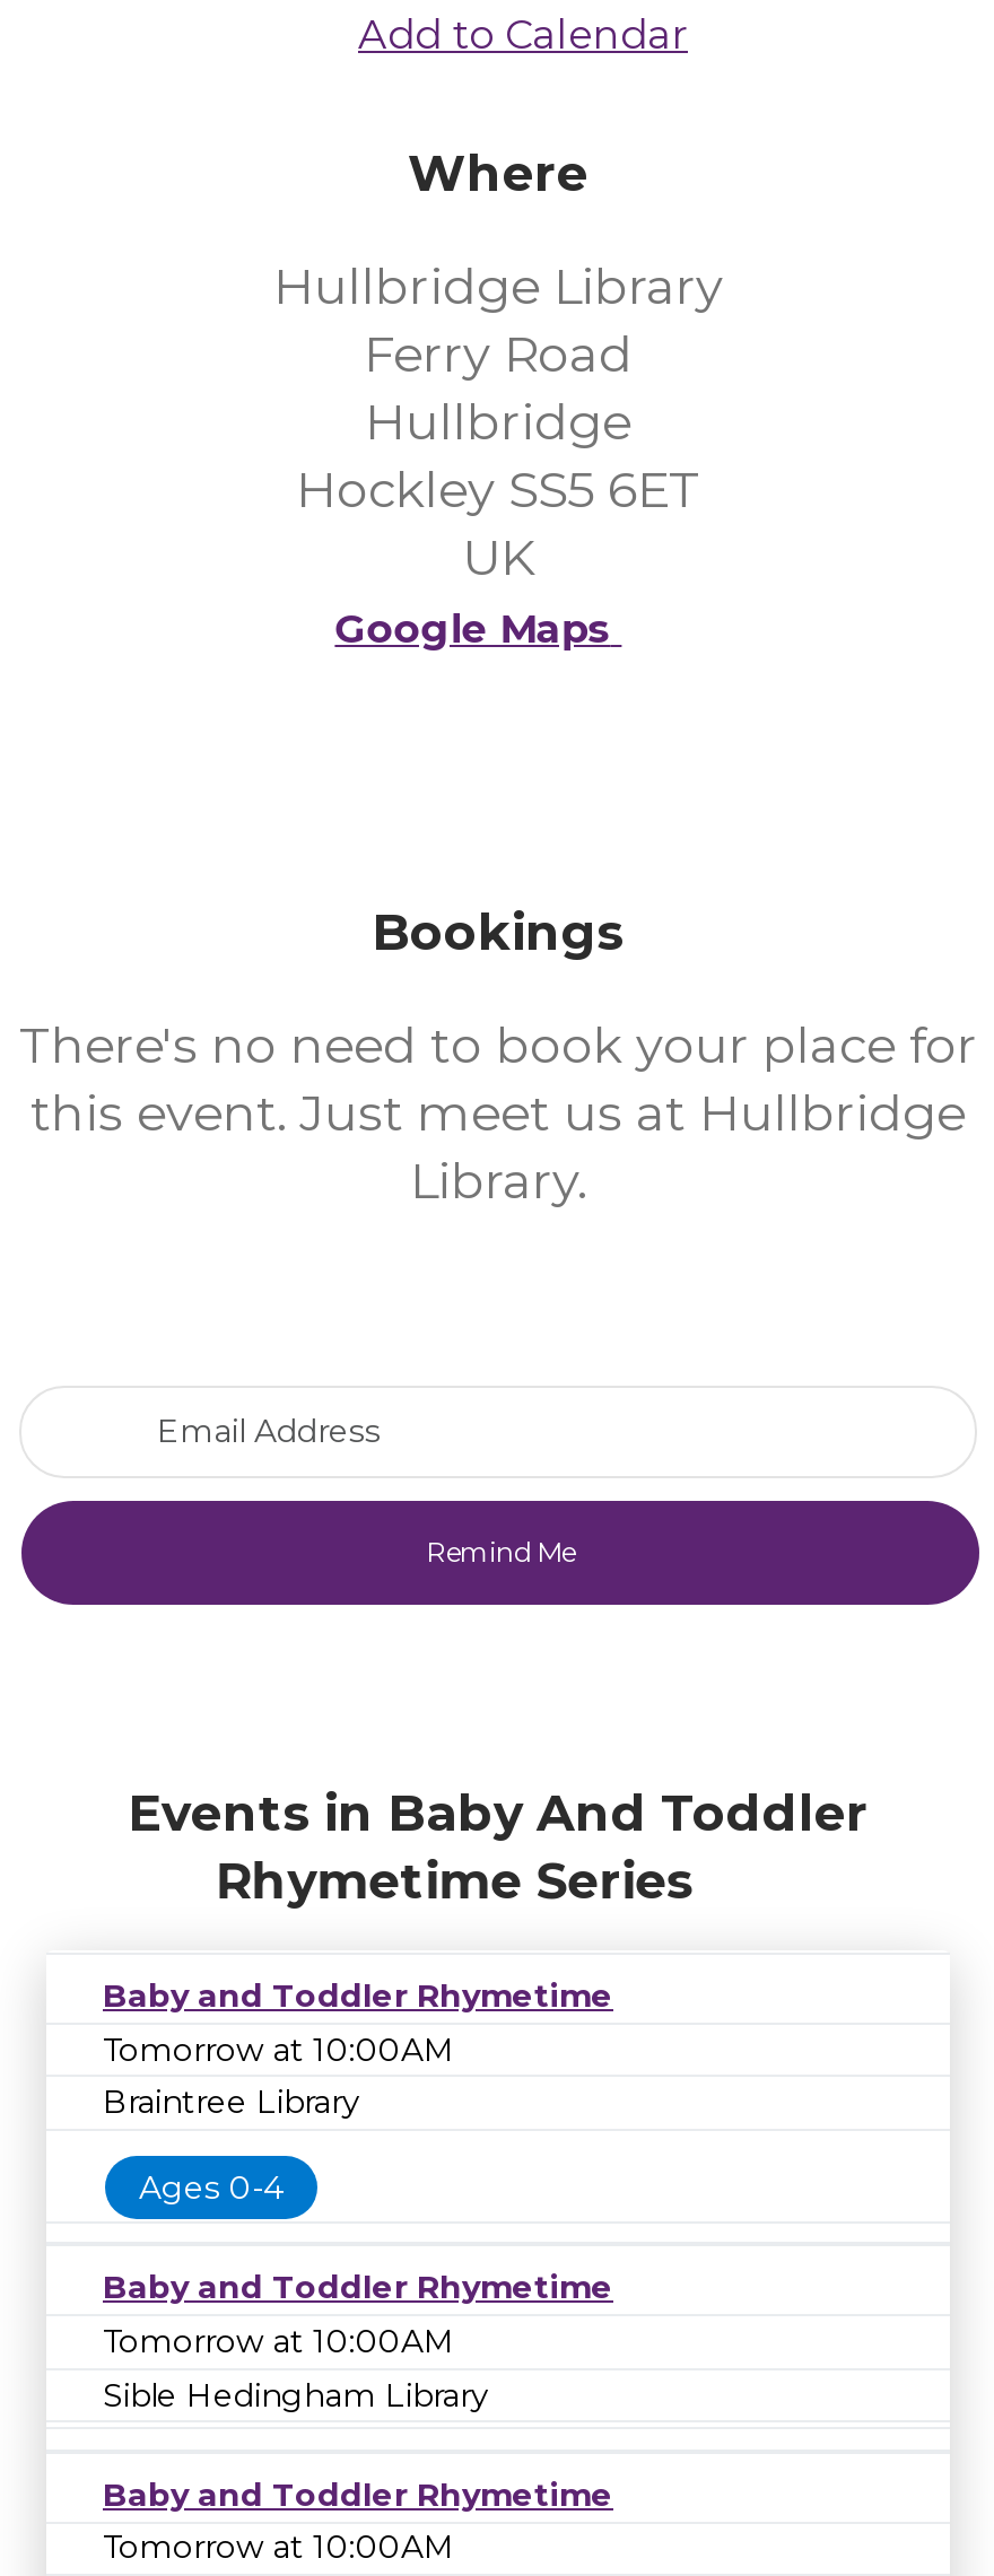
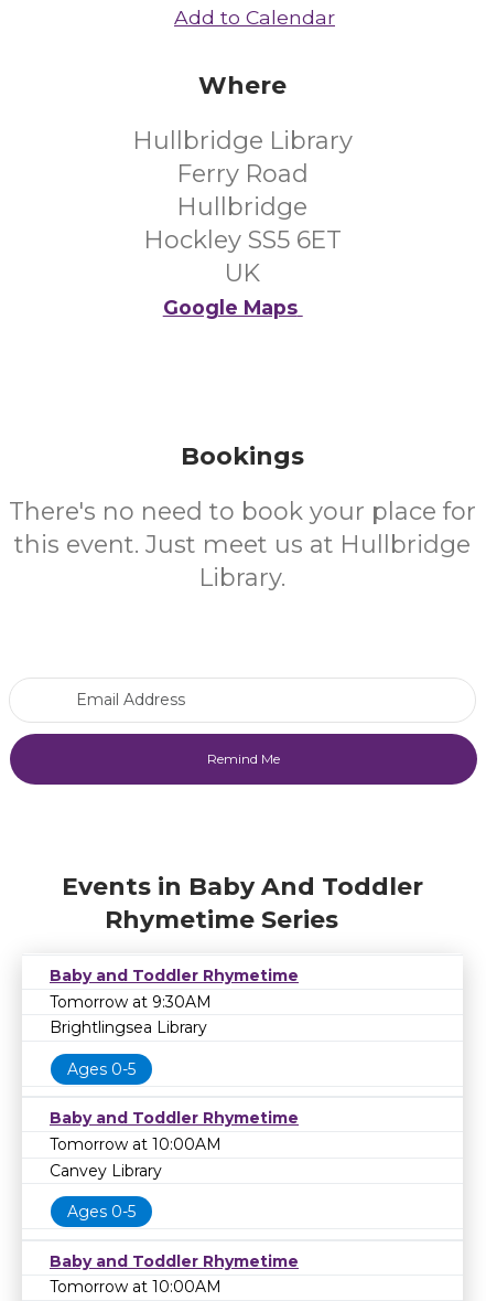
[103,2029,455,2069] Tomorrow at 10:00AM -> [50,992,212,1011] Tomorrow at 9:30AM
[103,2082,360,2122] Braintree Library -> [50,1018,207,1037] Brightlingsea Library
[139,2167,284,2207] Ages 0-4 -> [67,1059,136,1079] Ages 0-5
[103,2374,489,2415] Sible Hedingham Library -> [50,1160,162,1222] Canvey Library | Ages 0-5

